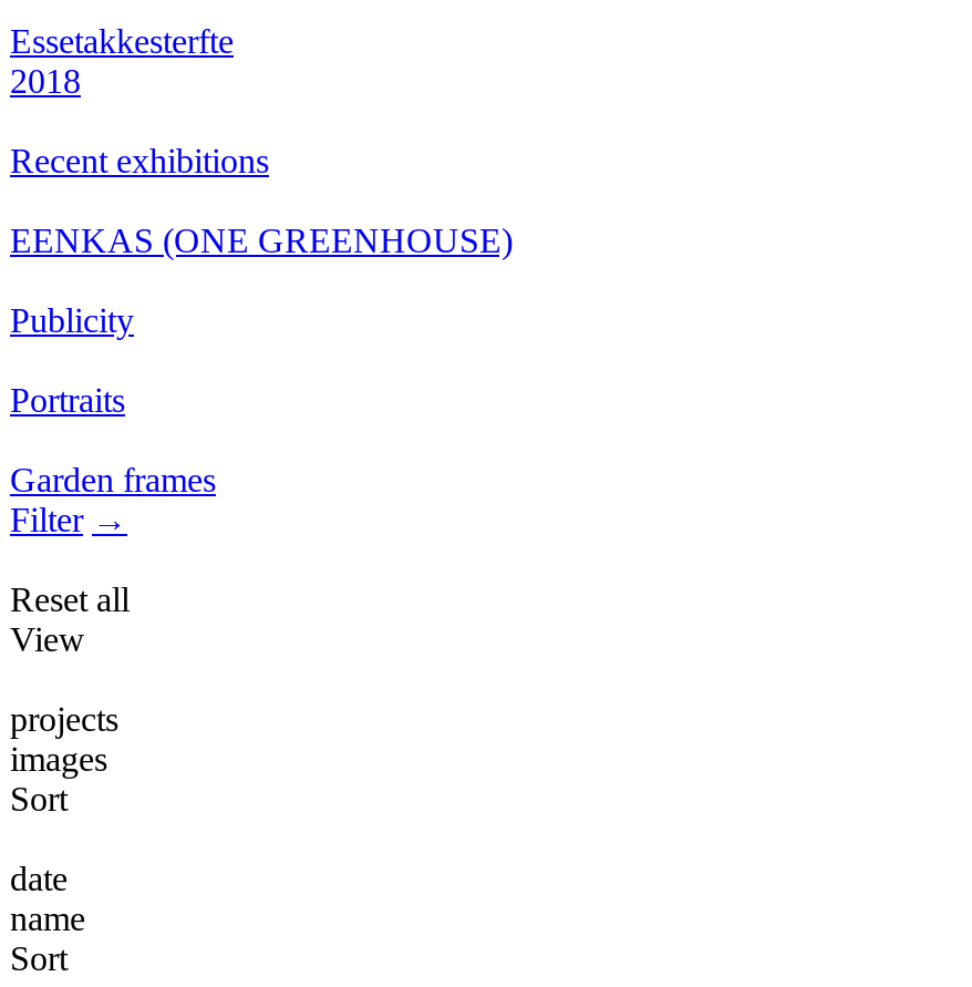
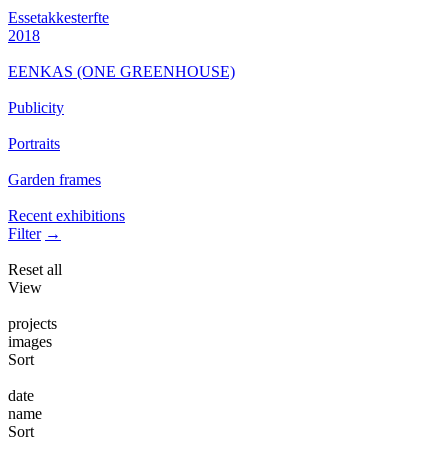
moved [10,142,269,179] -> [8,207,125,224]: Recent exhibitions
moved [10,222,513,498] -> [8,63,235,188]: EENKAS (ONE GREENHOUSE) | Publicity | Portraits | Garden frames

